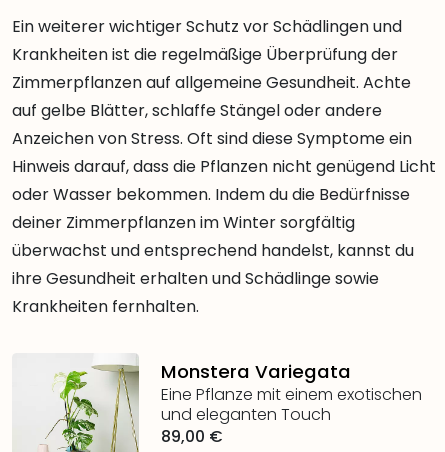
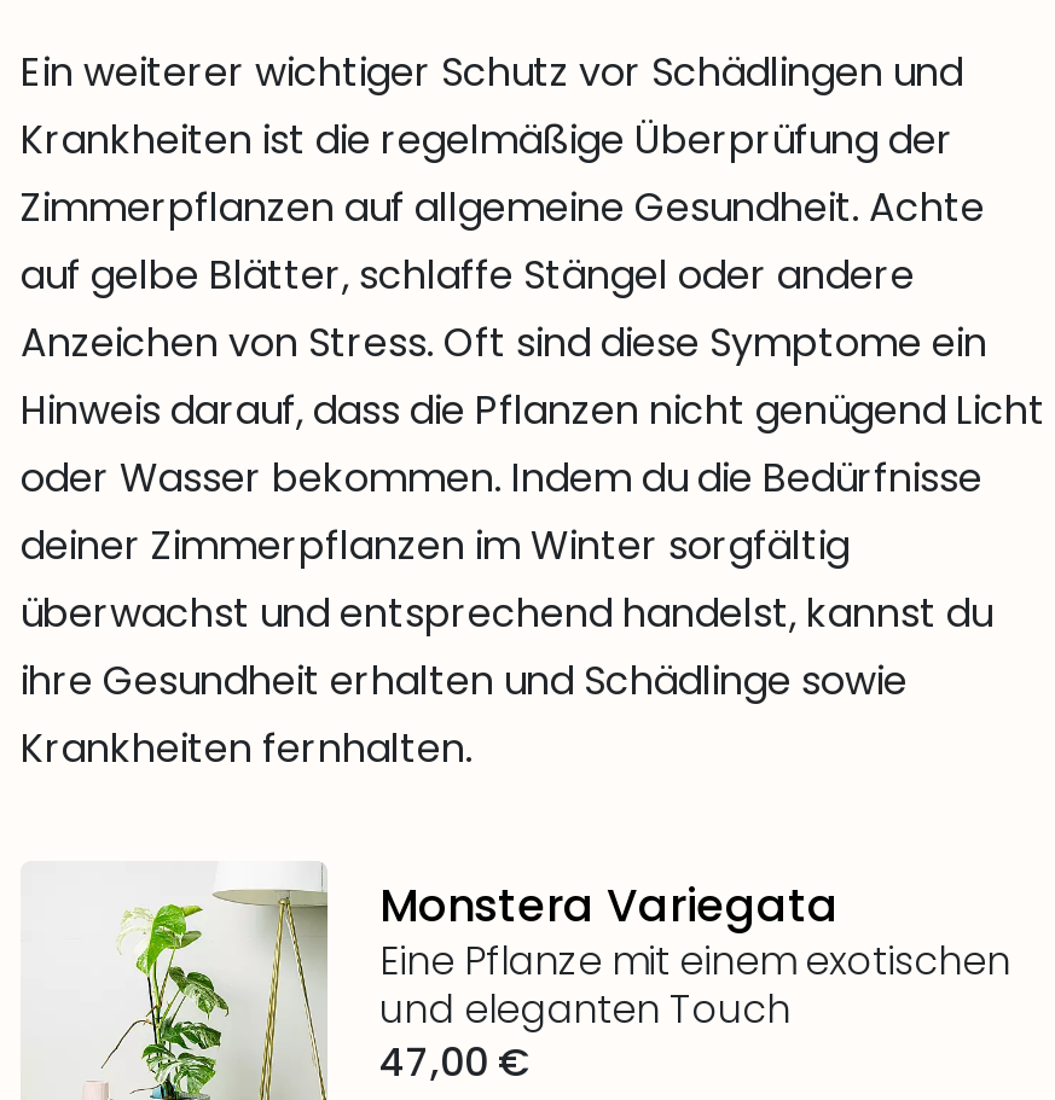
[160,425,222,448] 89,00 € -> [379,1036,532,1092] 47,00 €

